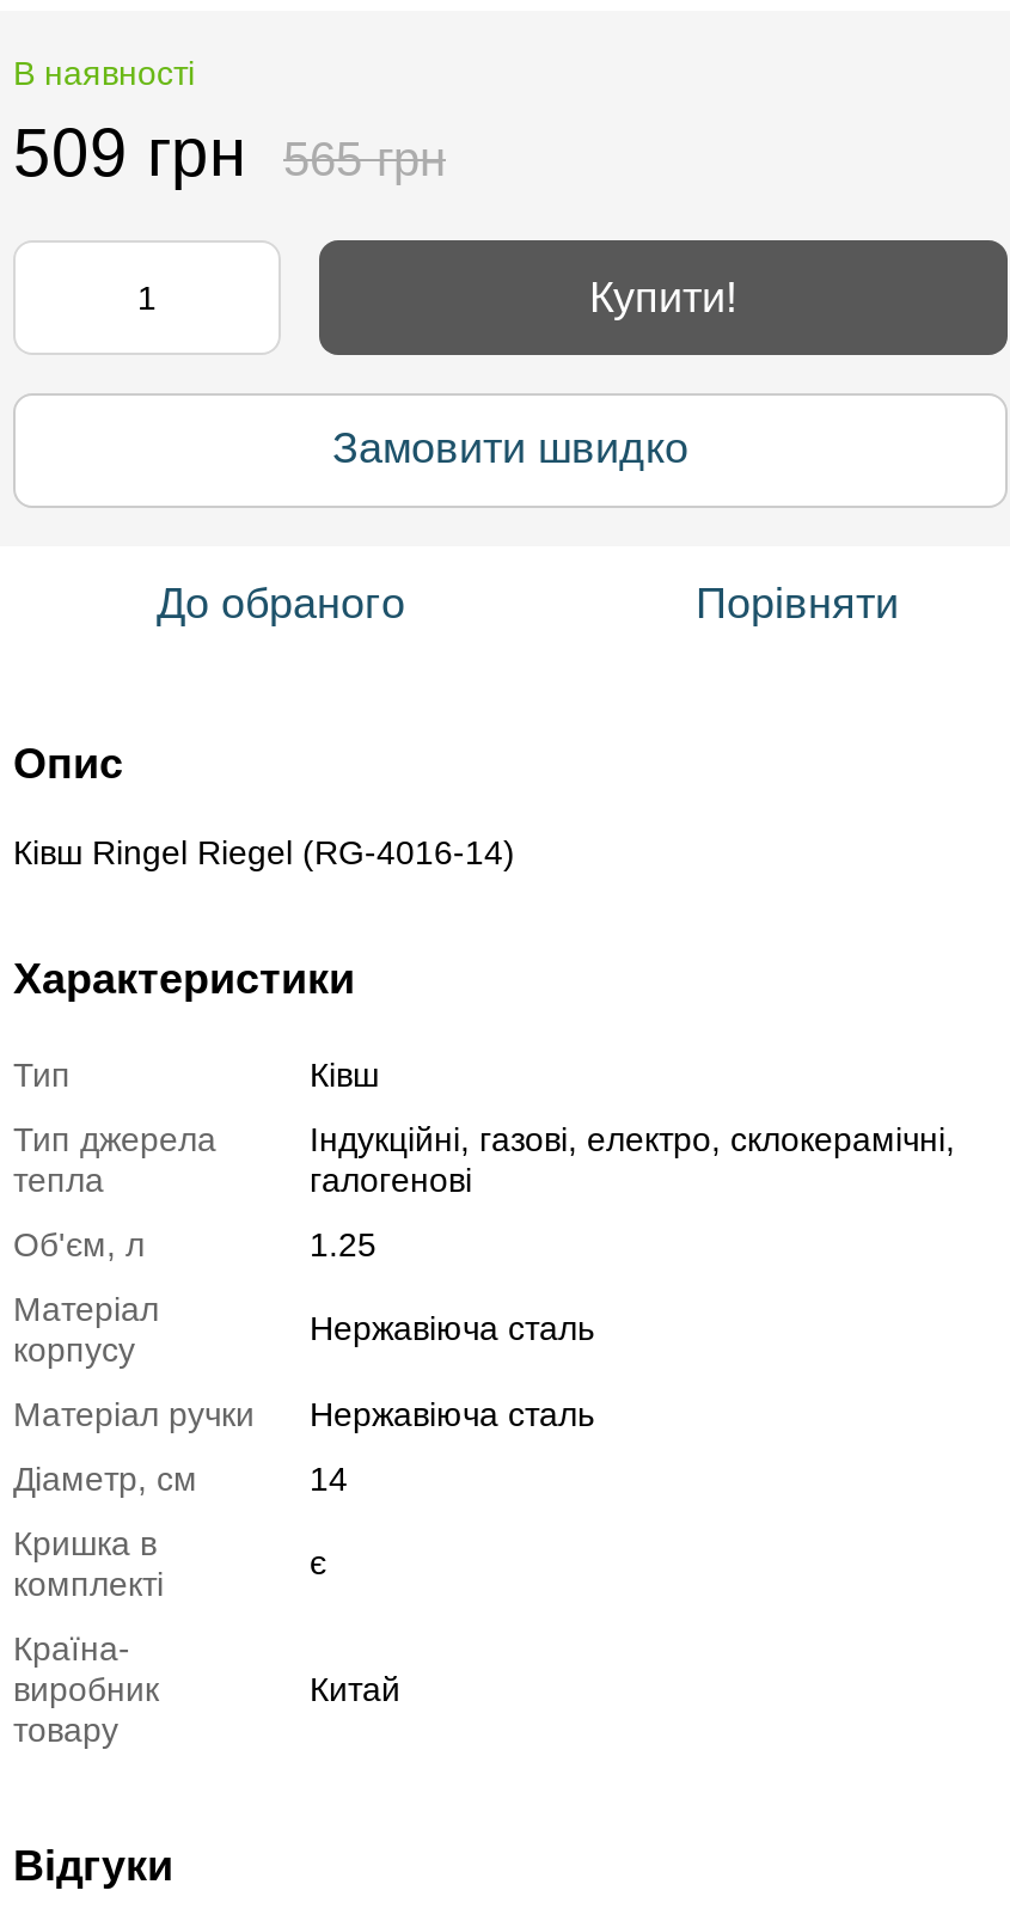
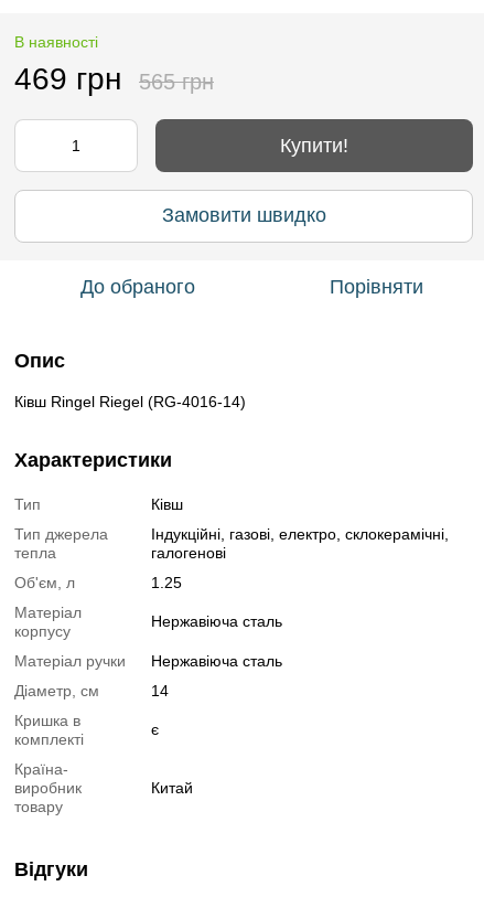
[13,115,446,189] 509 грн 565 грн -> [14,61,214,96] 469 грн 565 грн

